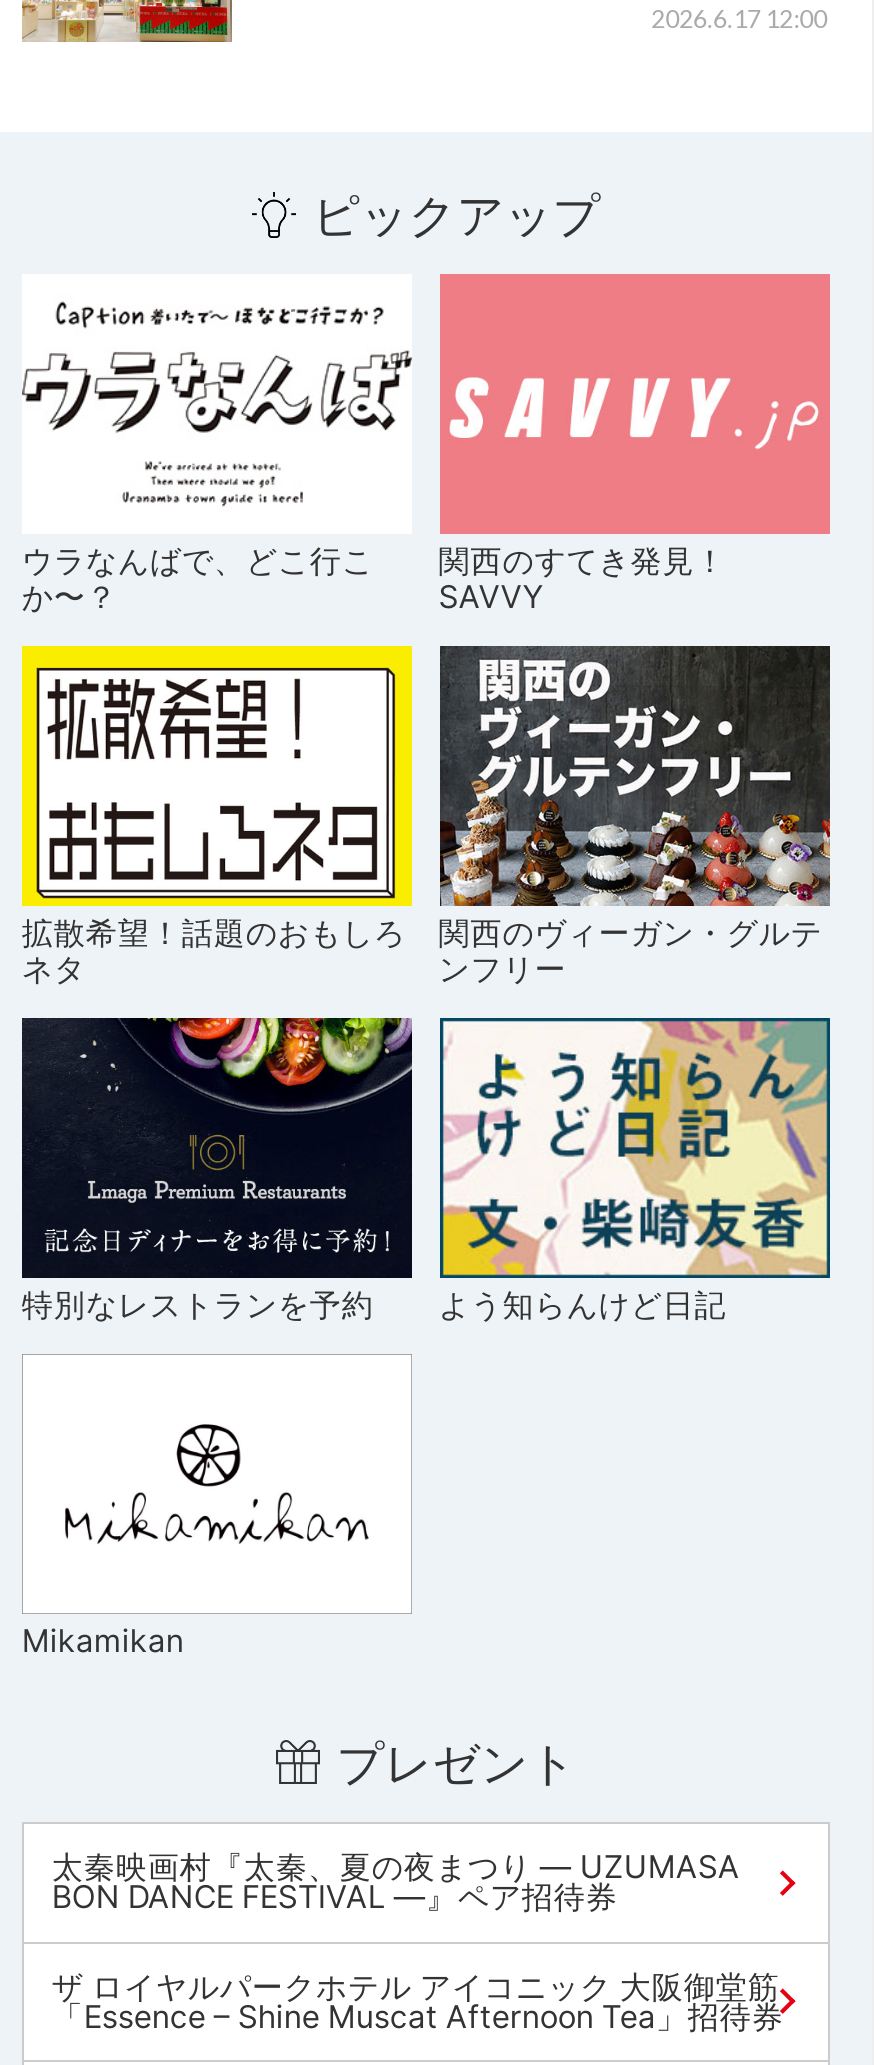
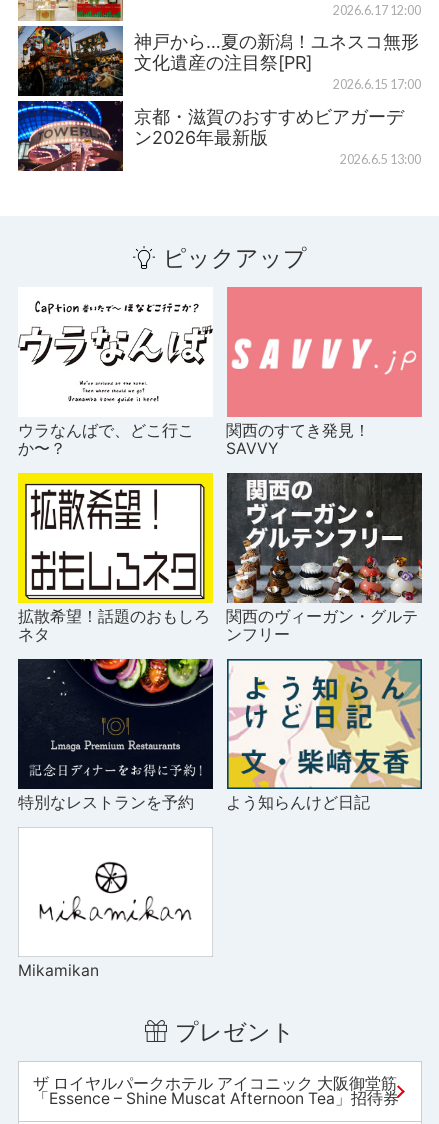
none -> [17,25,421,172] [image] | 神戸から…夏の新潟！ユネスコ無形 | 文化遺産の注目祭[PR] | 2026.6.15 17:00 | 京都・滋賀のおすすめビアガーデ | ン2026年最新版 | 2026.6.5 13:00
moved [22,187,822,1792] -> [18,243,418,1046]: [image] | ピックアップ | ウラなんばで、どこ行こ | ... | Mikamikan | プレゼント
[52,1849,740,1917] 太秦映画村『太秦、夏の夜まつり ― UZUMASA | BON DANCE FESTIVAL ―』ペア招待券 -> none

